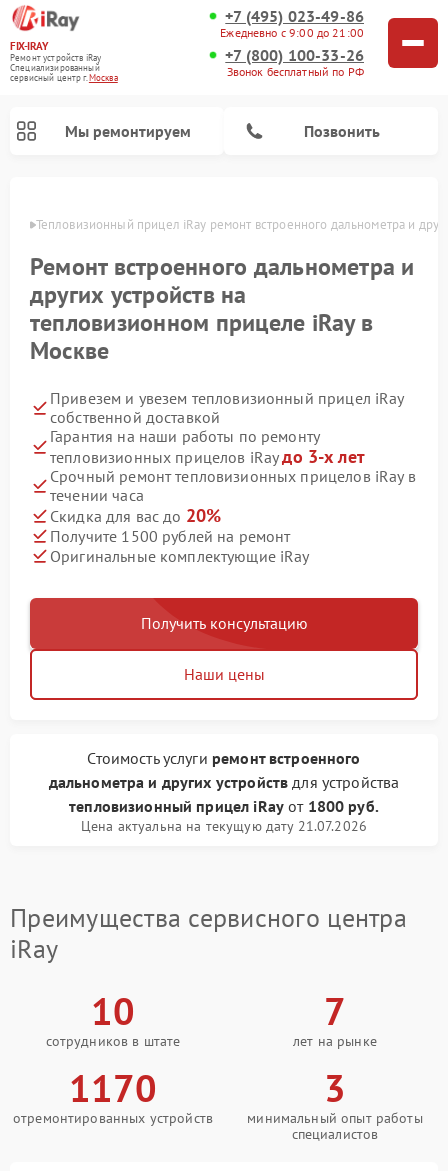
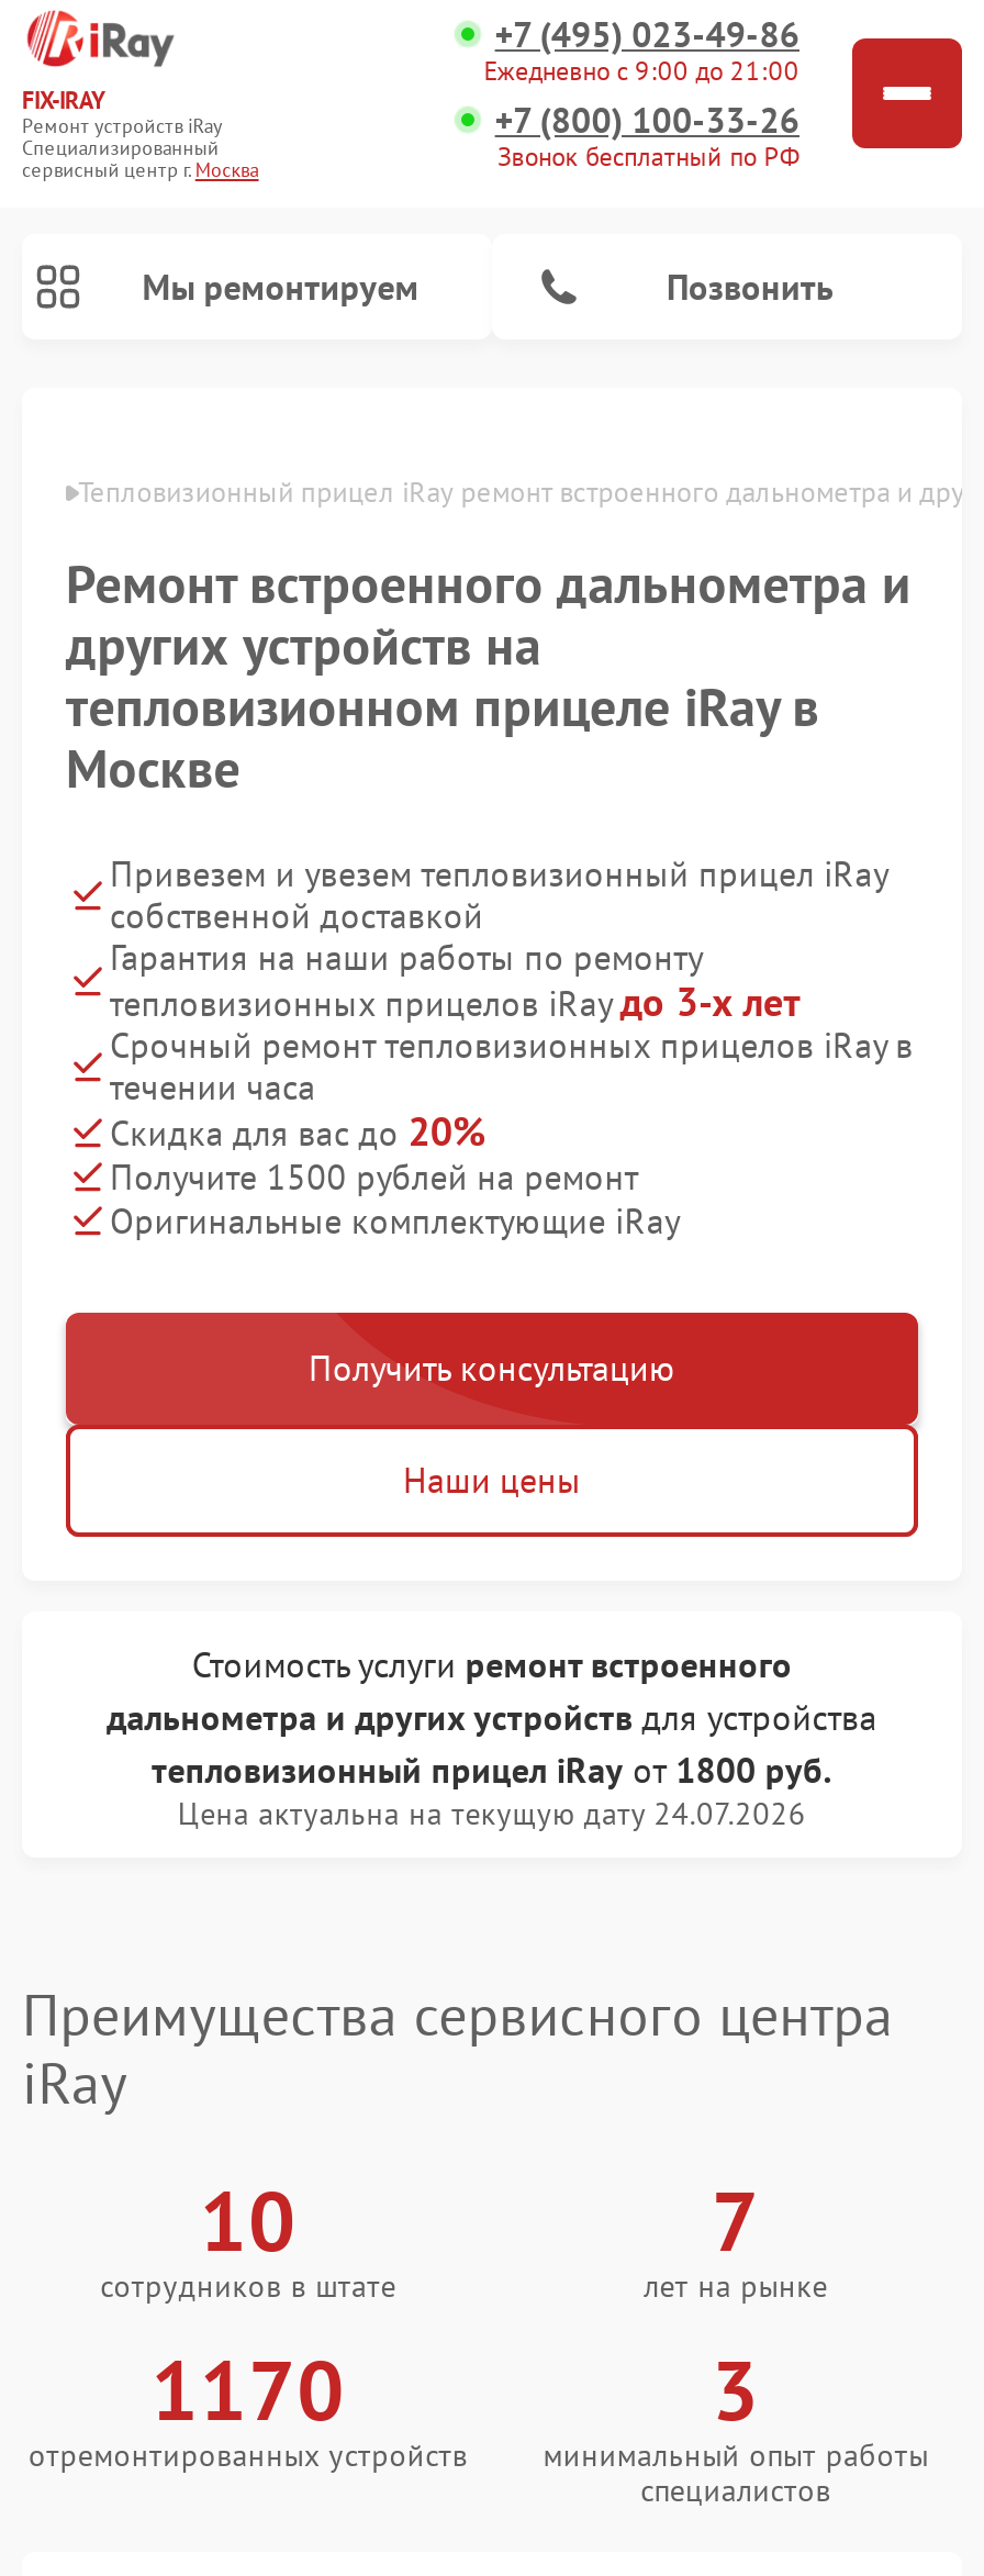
[81,817,367,835] Цена актуальна на текущую дату 21.07.2026 -> [178,1794,806,1833] Цена актуальна на текущую дату 24.07.2026

